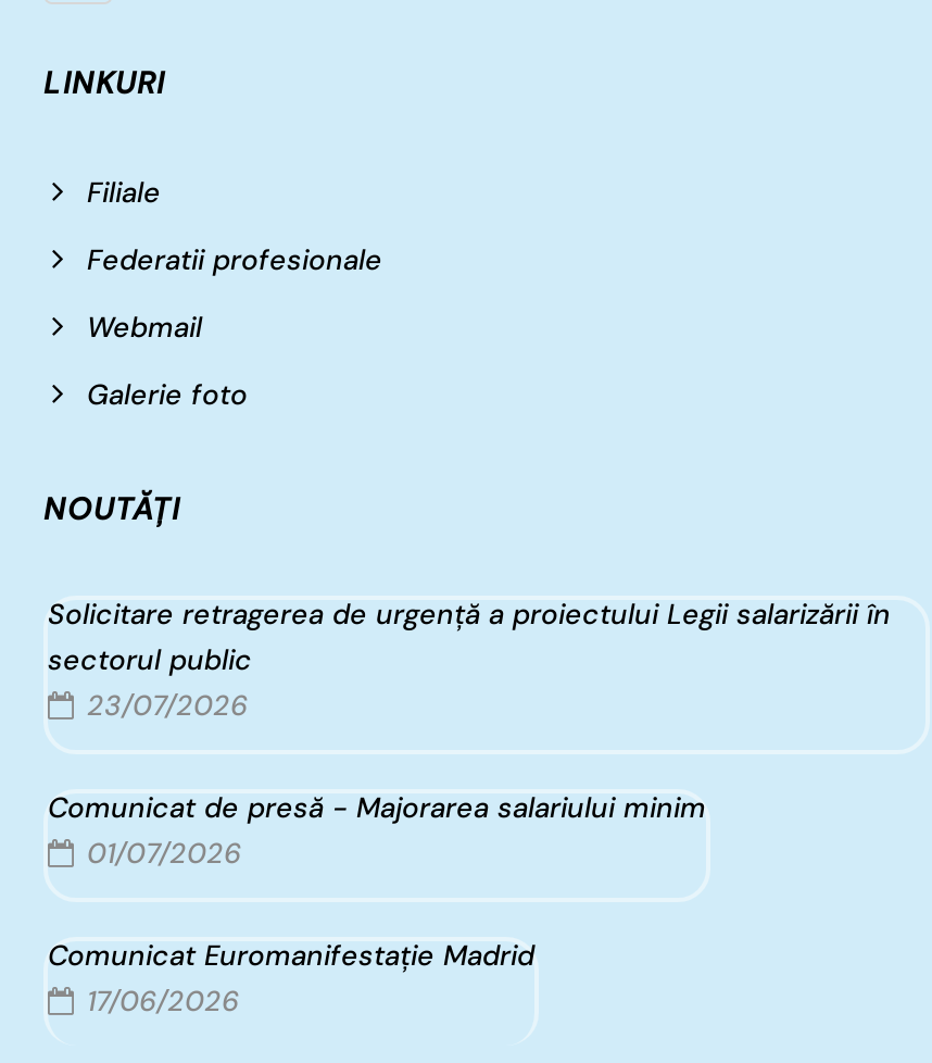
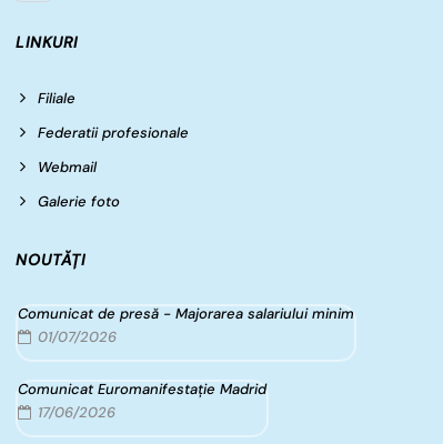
[48,596,891,724] Solicitare retragerea de urgență a proiectului Legii salarizării în | sectorul public | 23/07/2026 -> none

